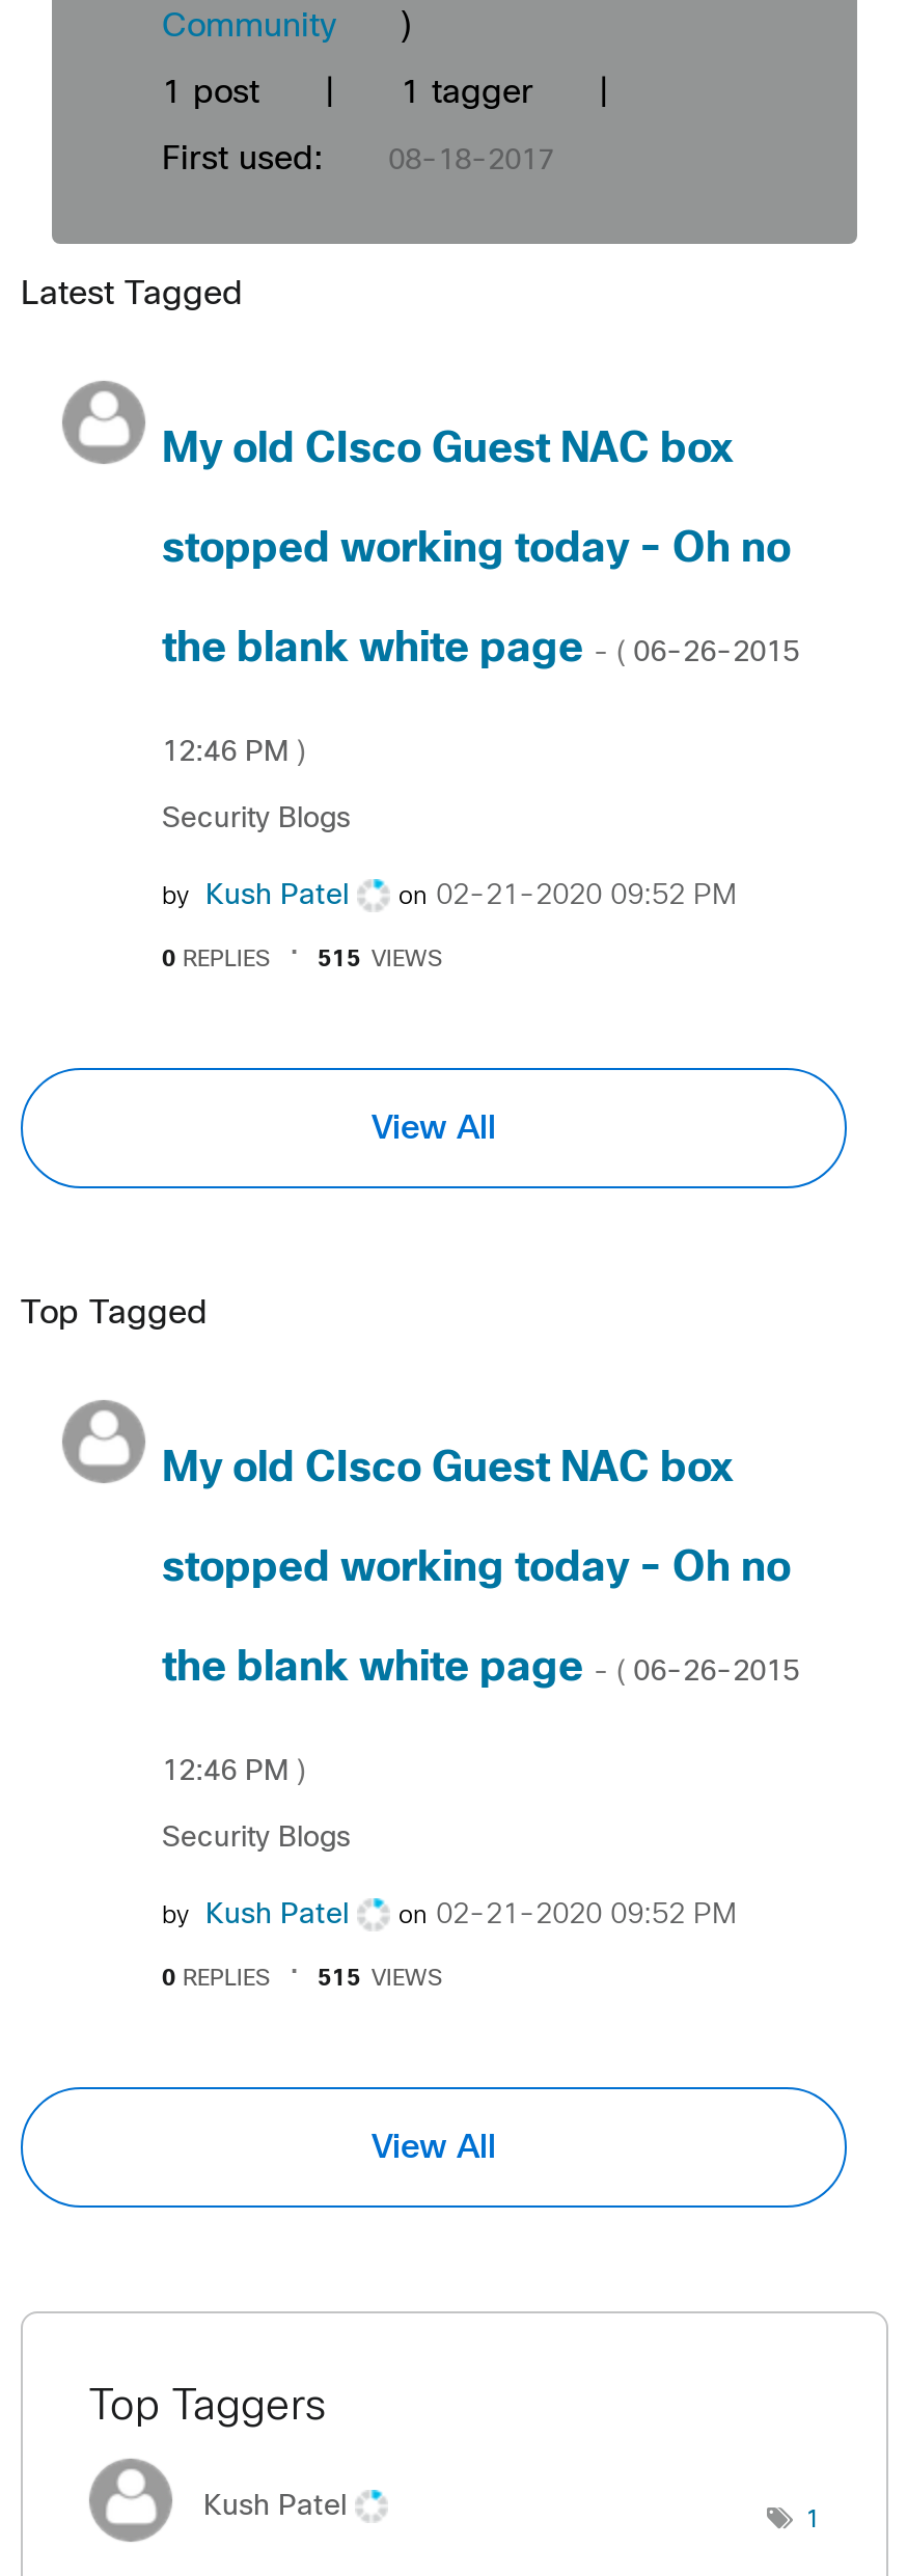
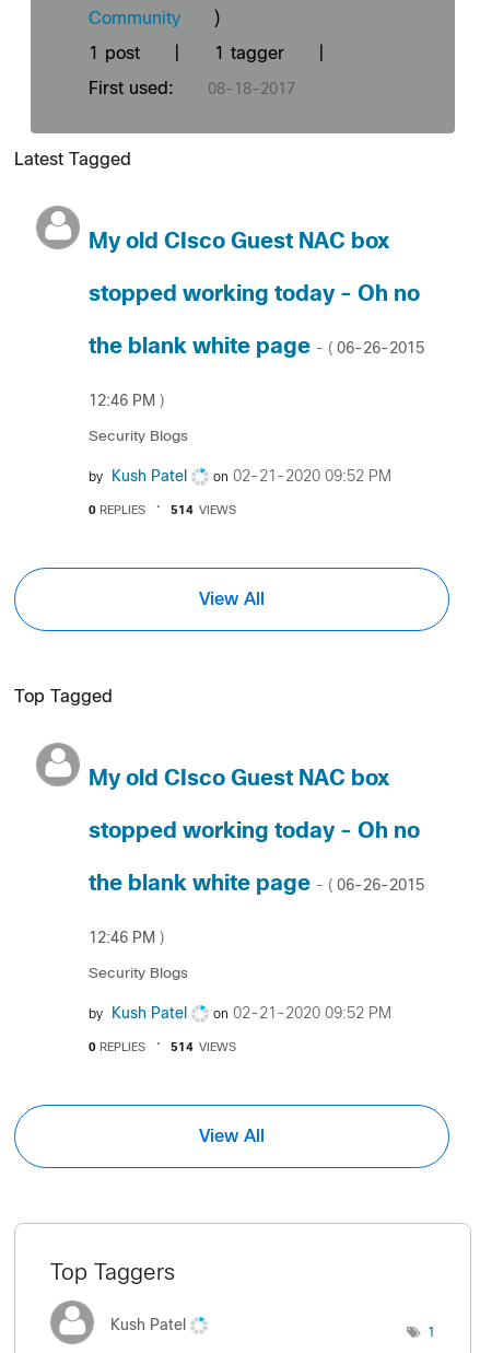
[318,949,442,969] 515 VIEWS -> [171,505,236,516] 514 VIEWS
[318,1968,442,1989] 515 VIEWS -> [171,1042,236,1053] 514 VIEWS

